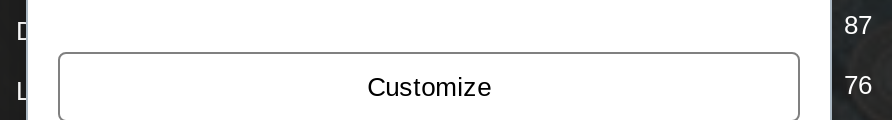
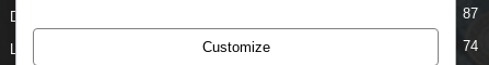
[844,70,872,100] 76 -> [463,38,478,54] 74

